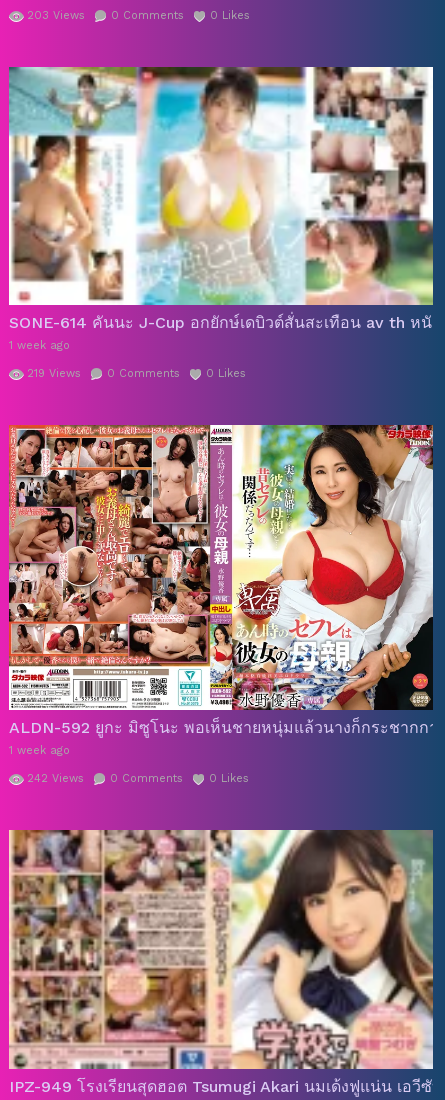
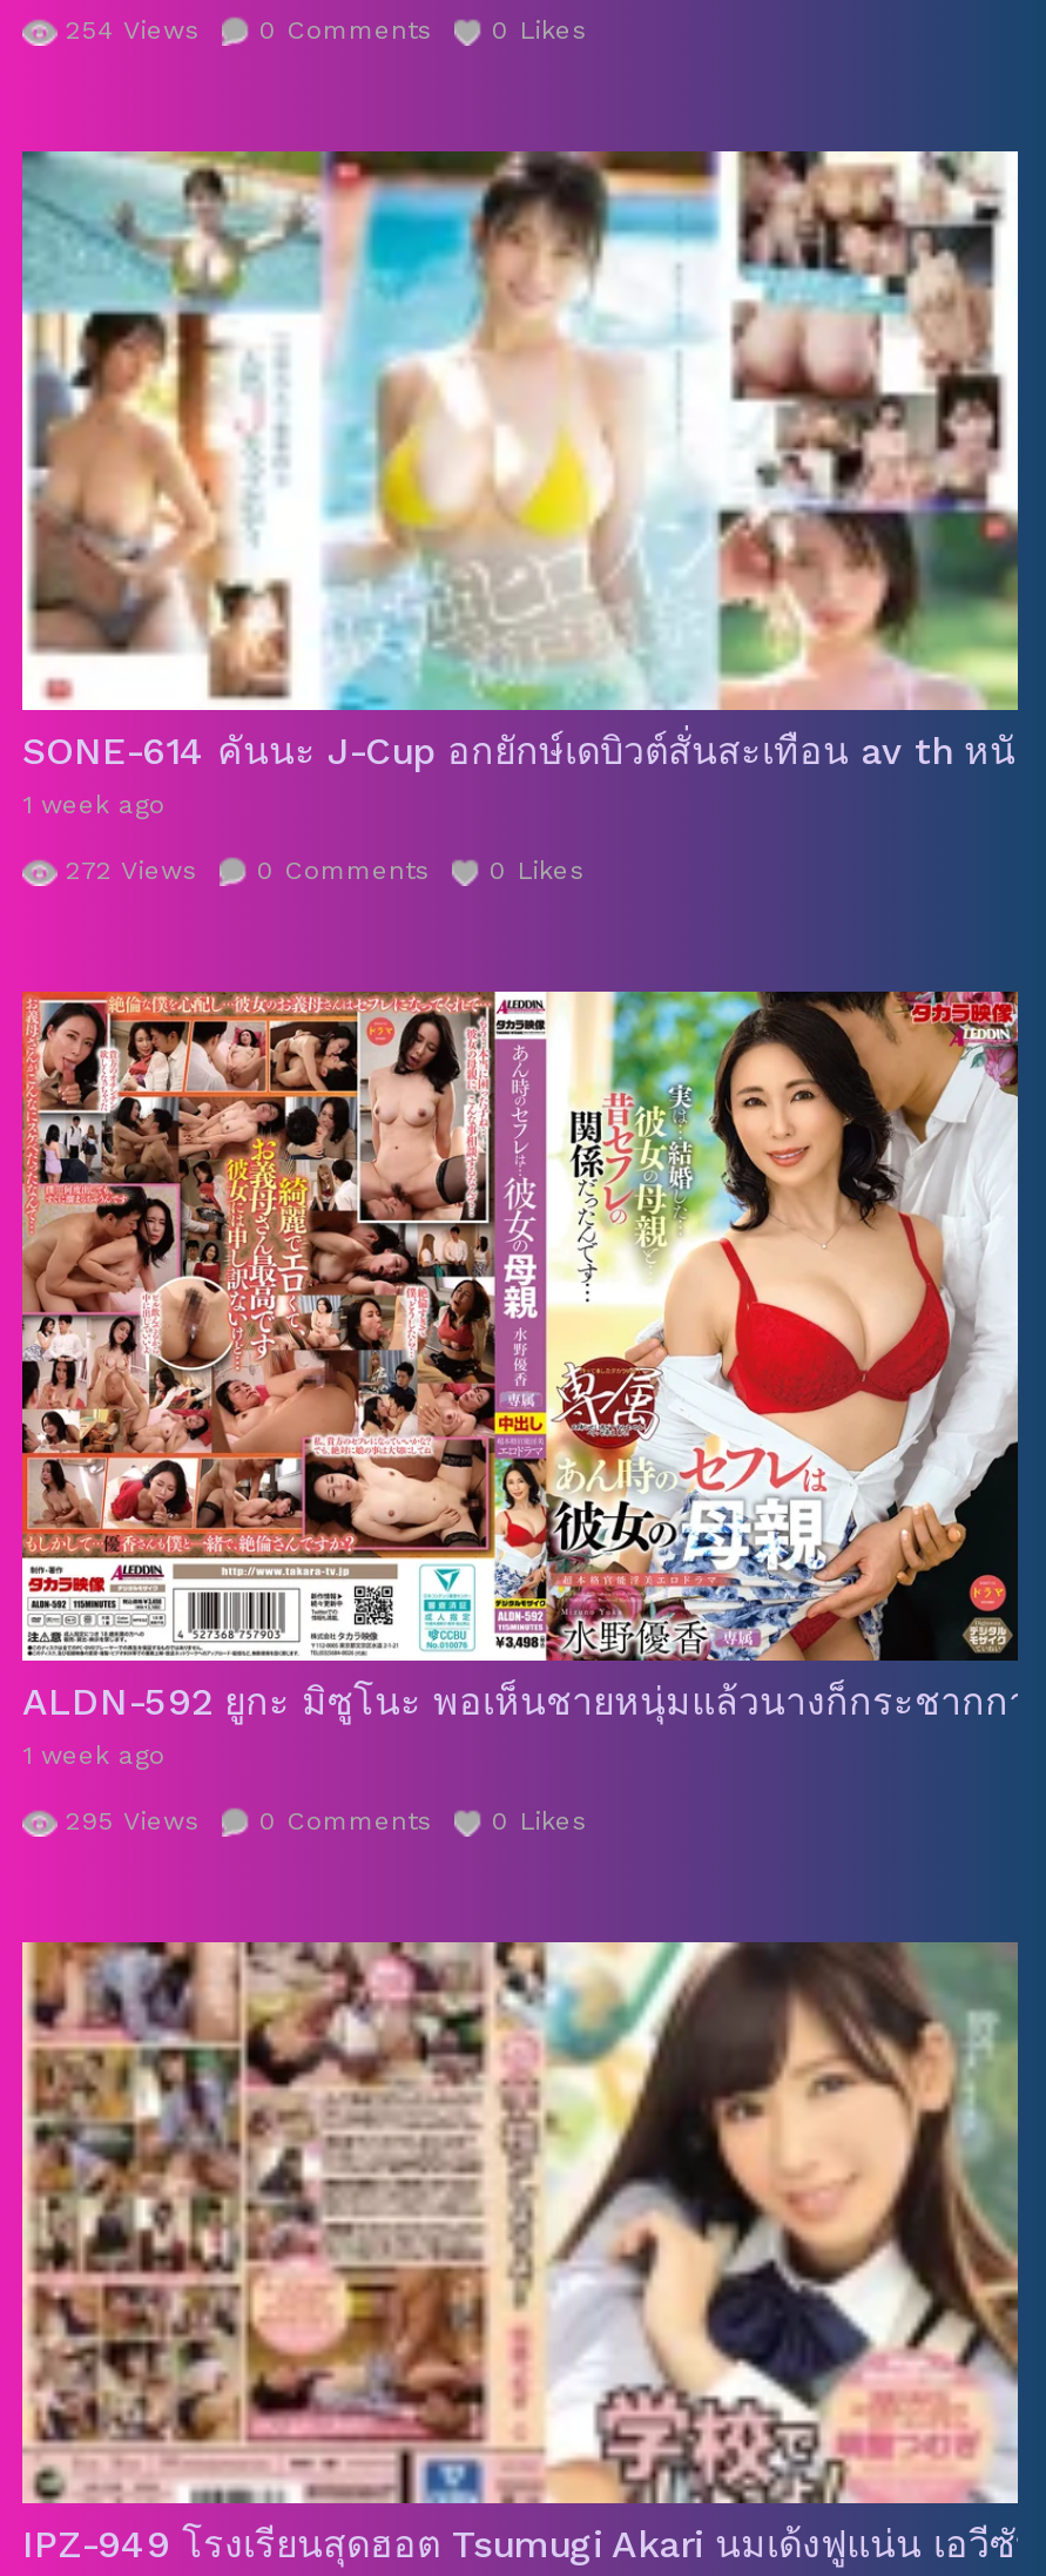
[27,9,250,22] 203 Views 0 Comments 0 Likes -> [65,15,586,45] 254 Views 0 Comments 0 Likes
[27,367,81,380] 219 Views -> [65,856,196,887] 272 Views
[27,772,249,785] 242 Views 0 Comments 0 Likes -> [65,1807,586,1838] 295 Views 0 Comments 0 Likes

